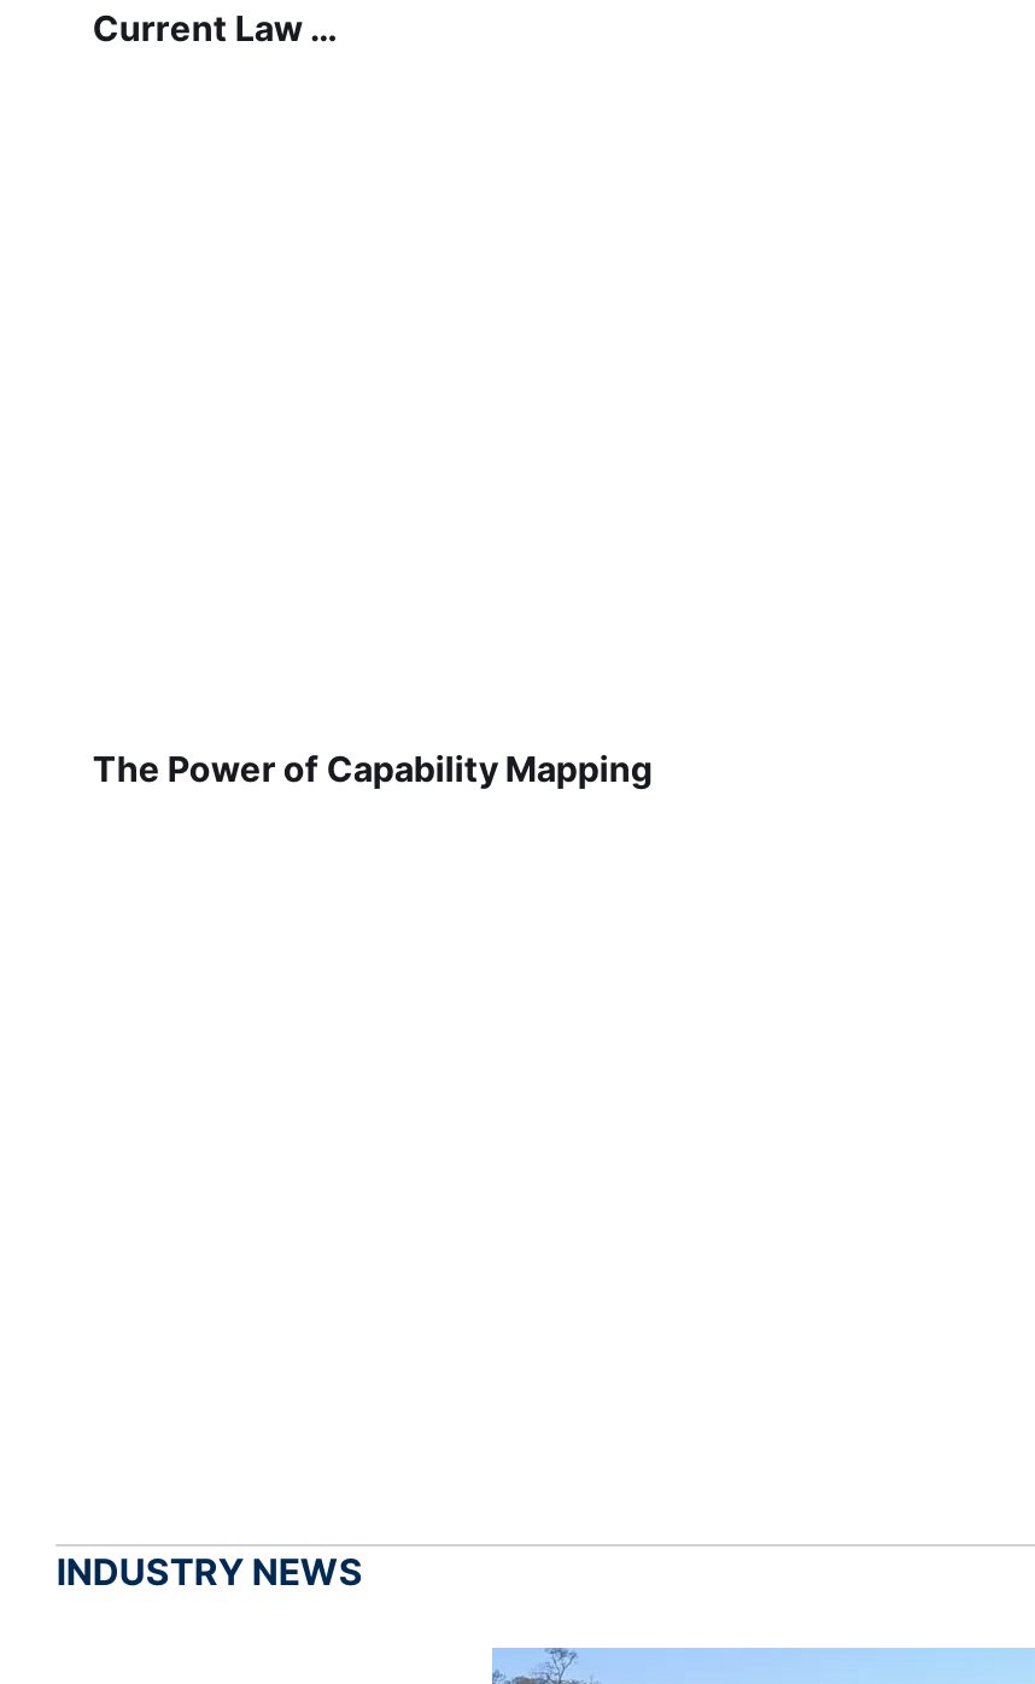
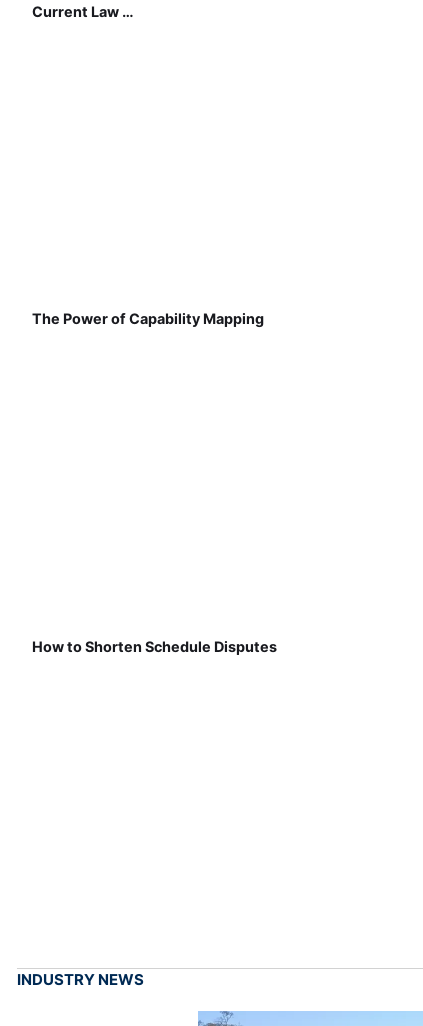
none -> [32,638,277,655] How to Shorten Schedule Disputes

